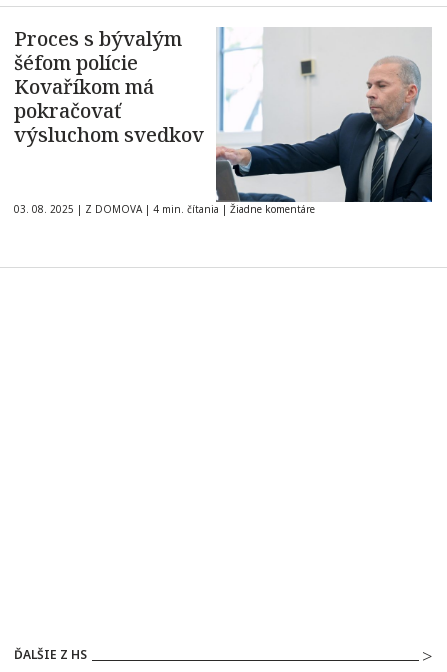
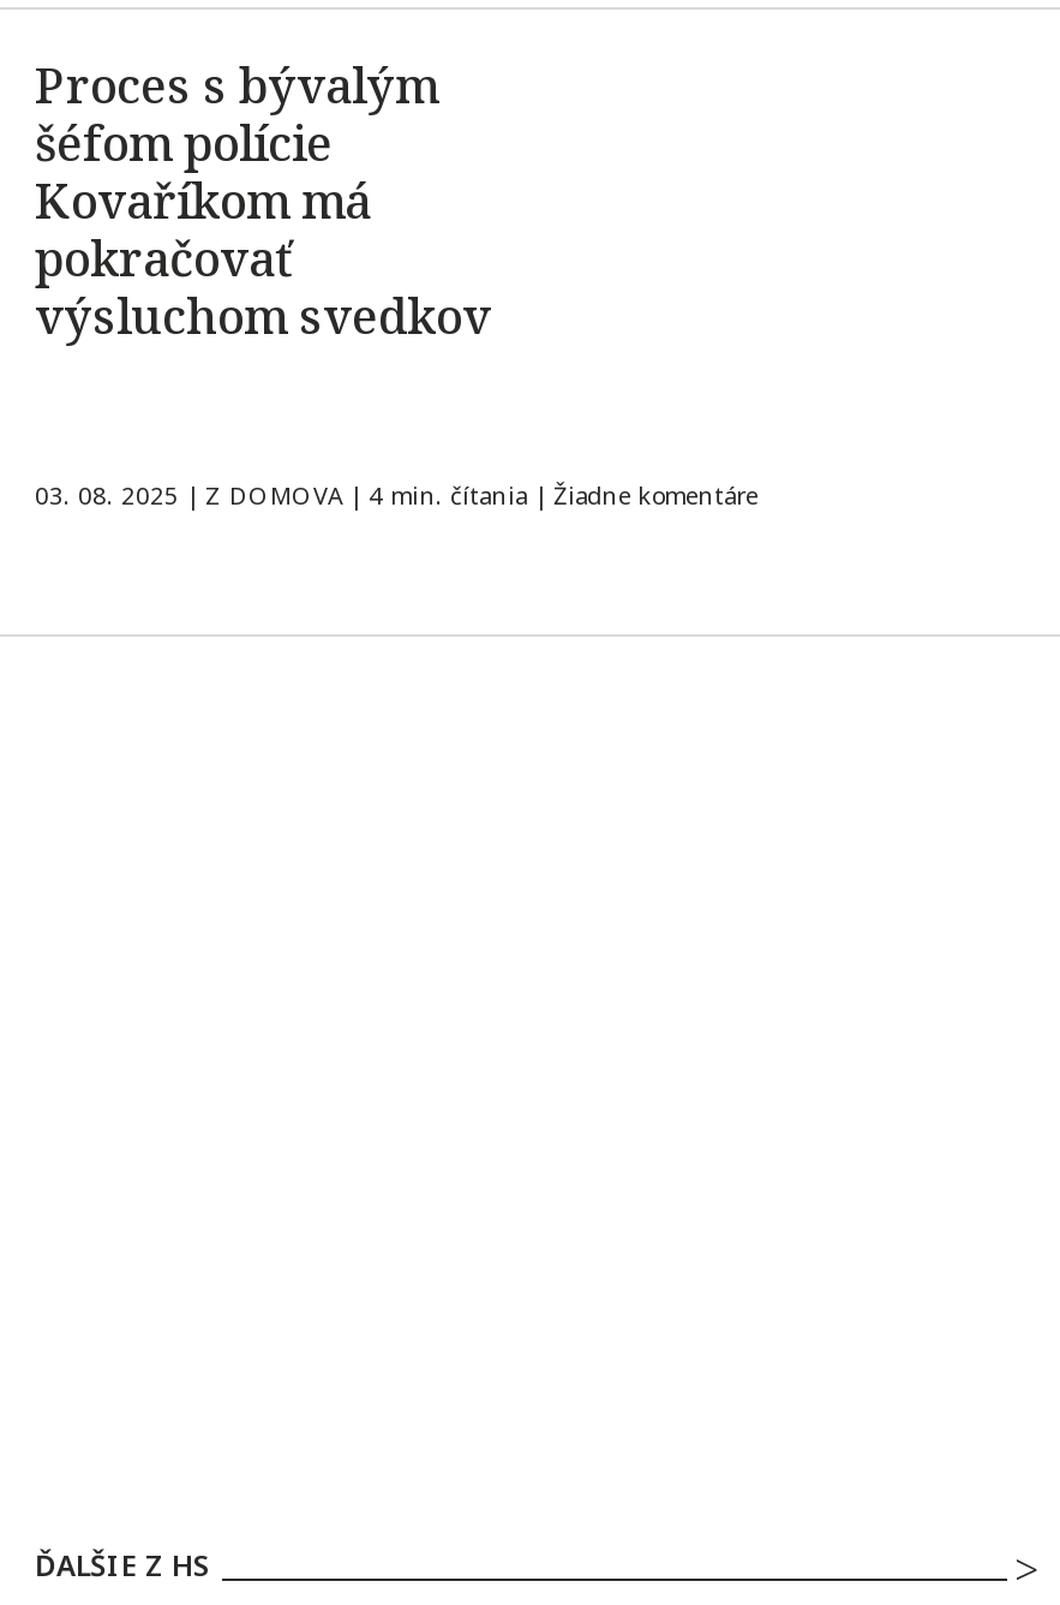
[215,26,433,203] [image] -> none

